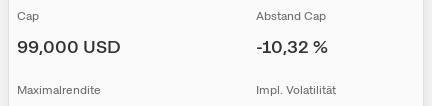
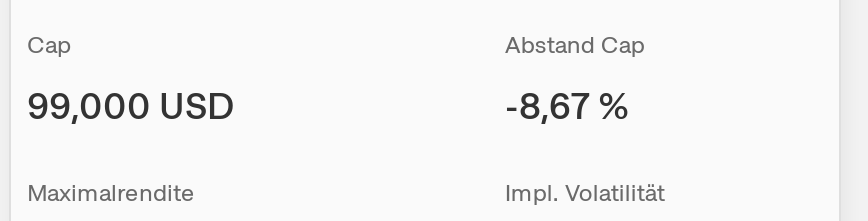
[256,35,328,58] -10,32 % -> [505,83,629,129] -8,67 %

